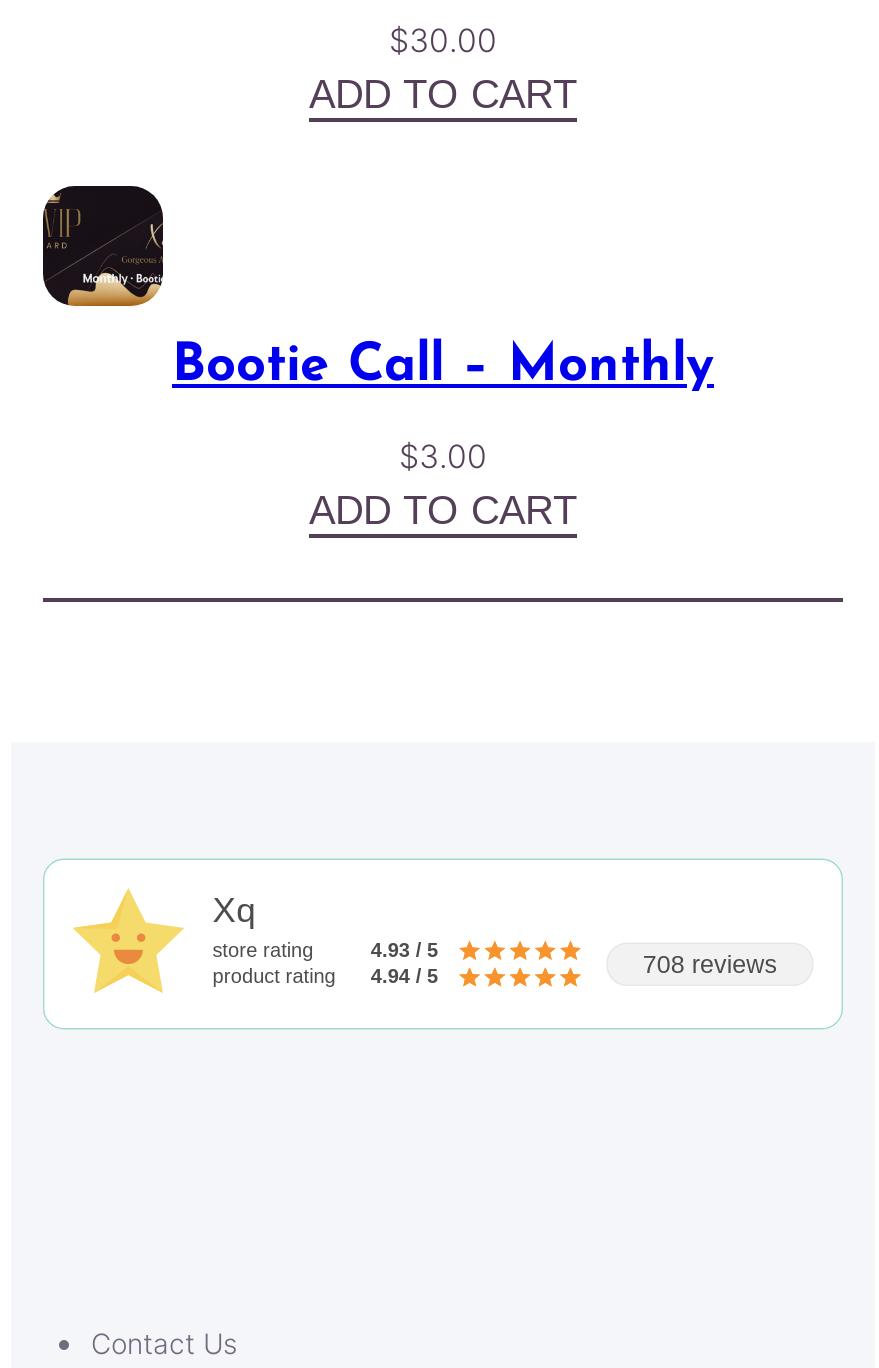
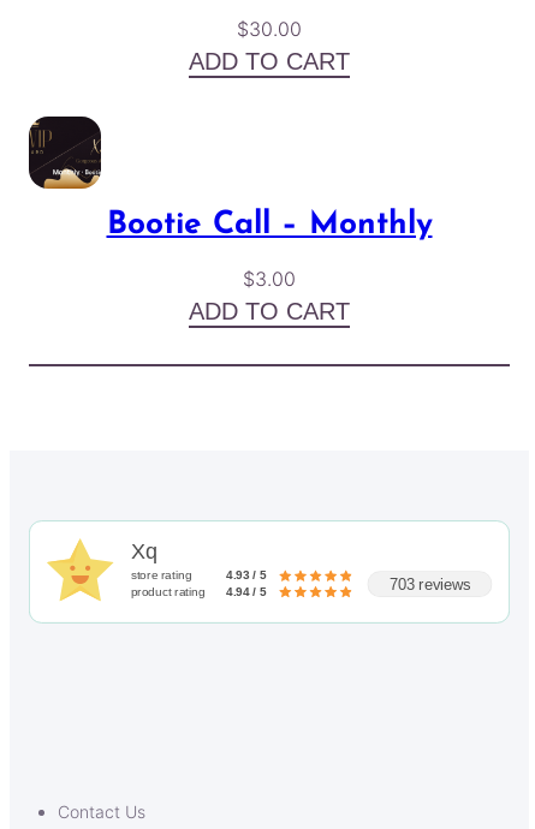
[643,950,777,978] 708 reviews -> [389,575,470,592] 703 reviews

